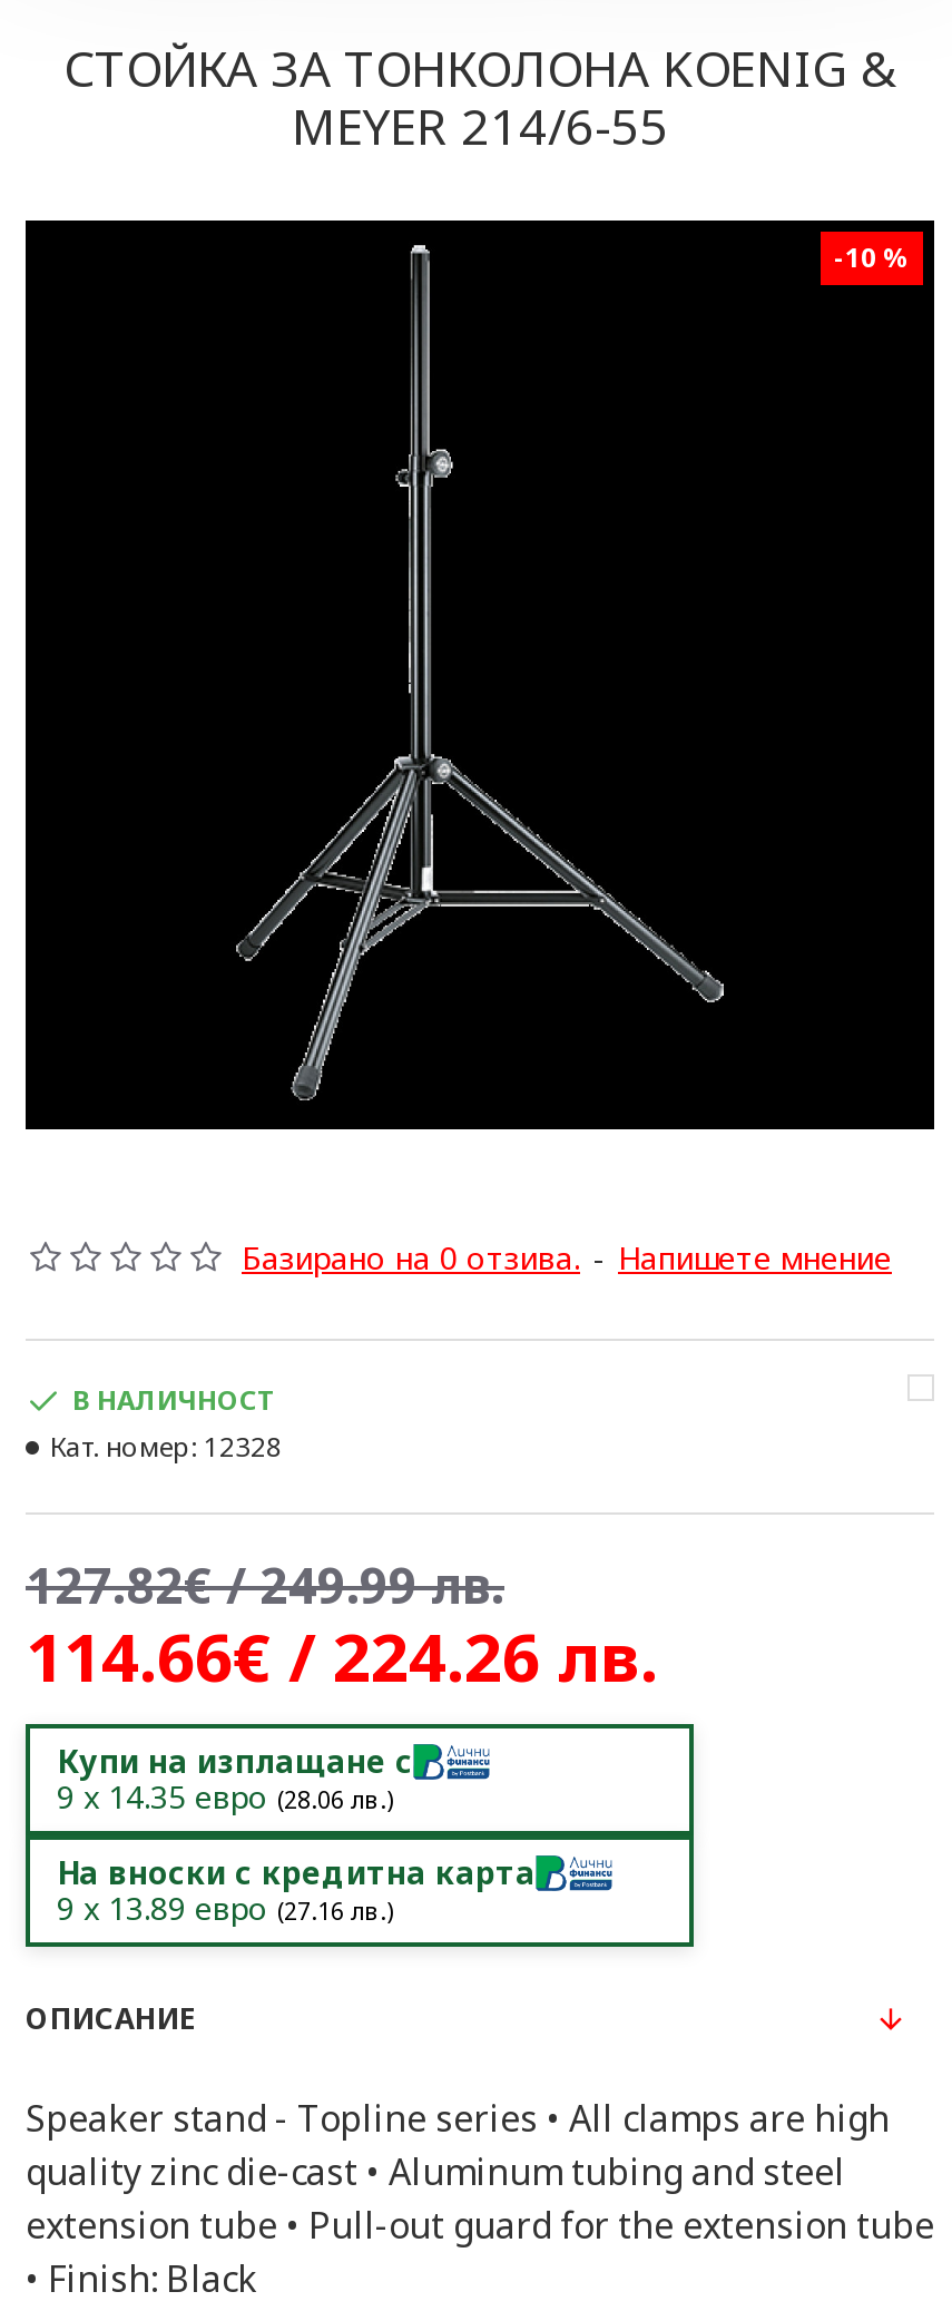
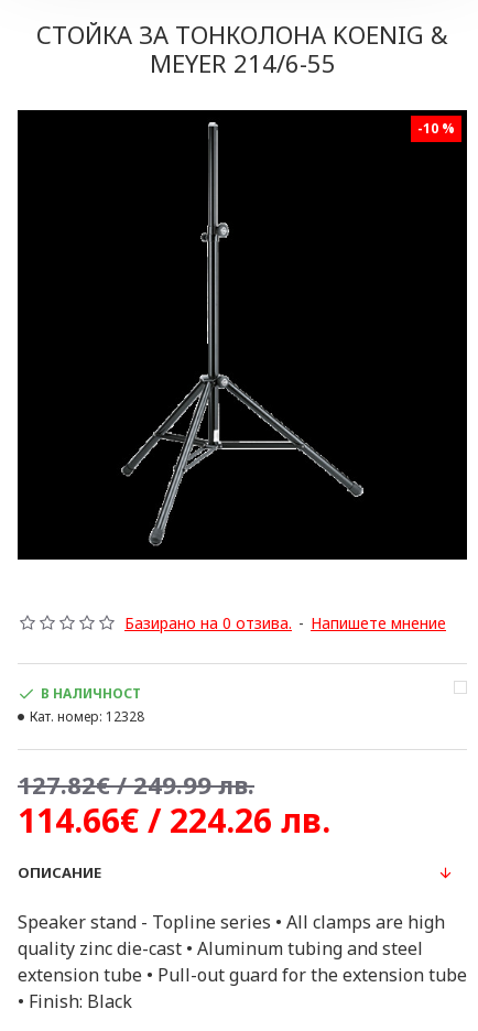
[23,1722,696,1949] [image] | Купи на изплащане с | 9 x 14.35 евро (28.06 лв.) | На вноски с кредитна карта | 9 x 13.89 евро (27.16 лв.) -> none

